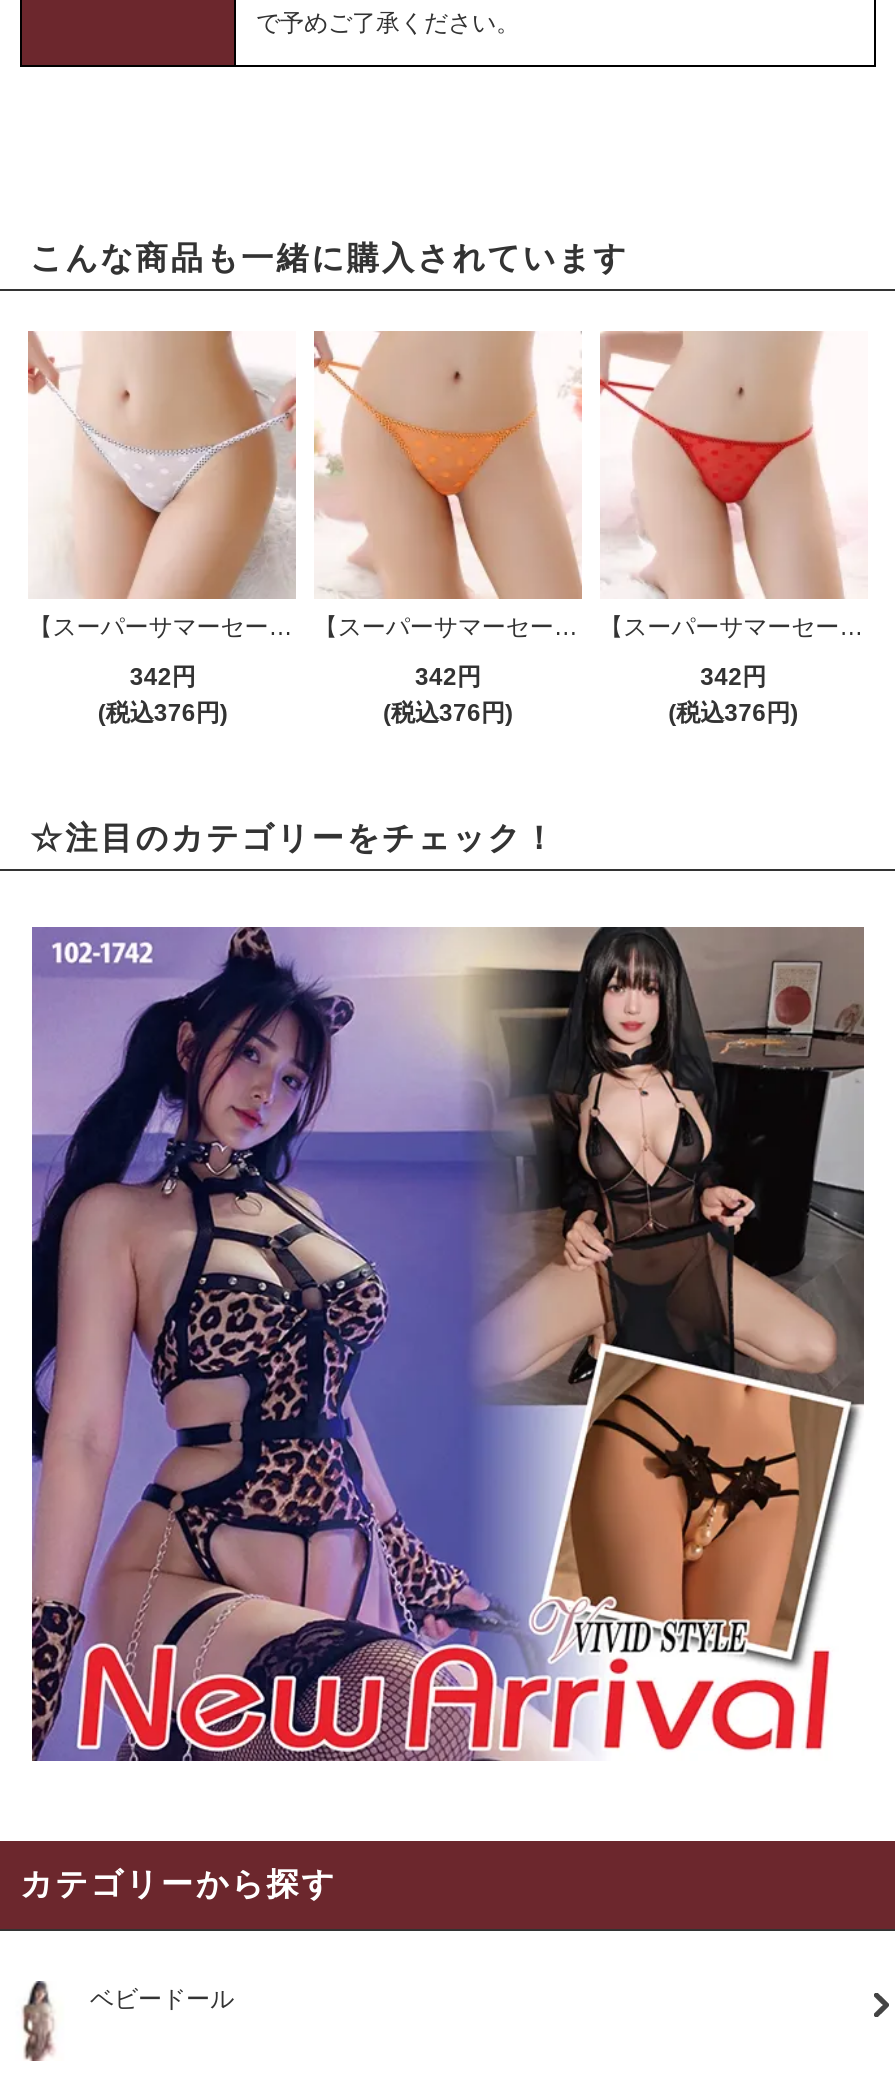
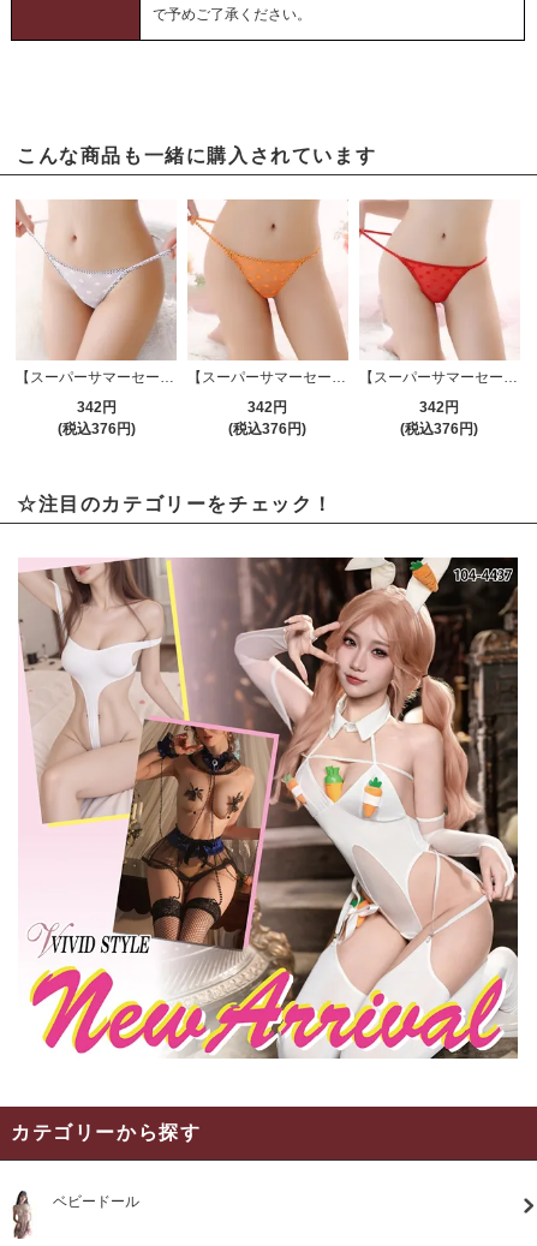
[30,925,866,1763] [image] -> [18,556,519,1060] [image]

